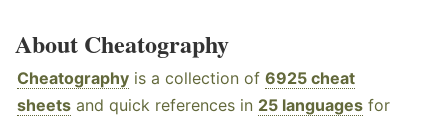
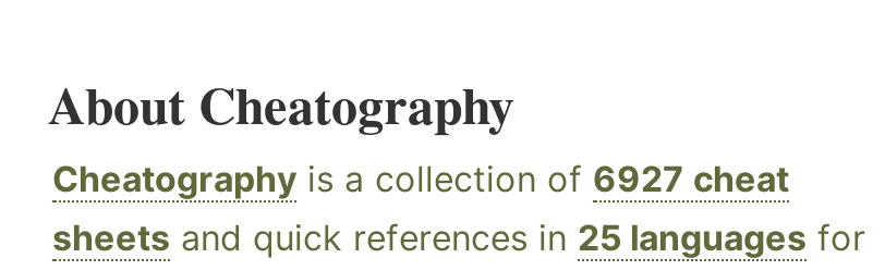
[17,68,355,88] Cheatography is a collection of 6925 cheat -> [52,157,789,201] Cheatography is a collection of 6927 cheat

